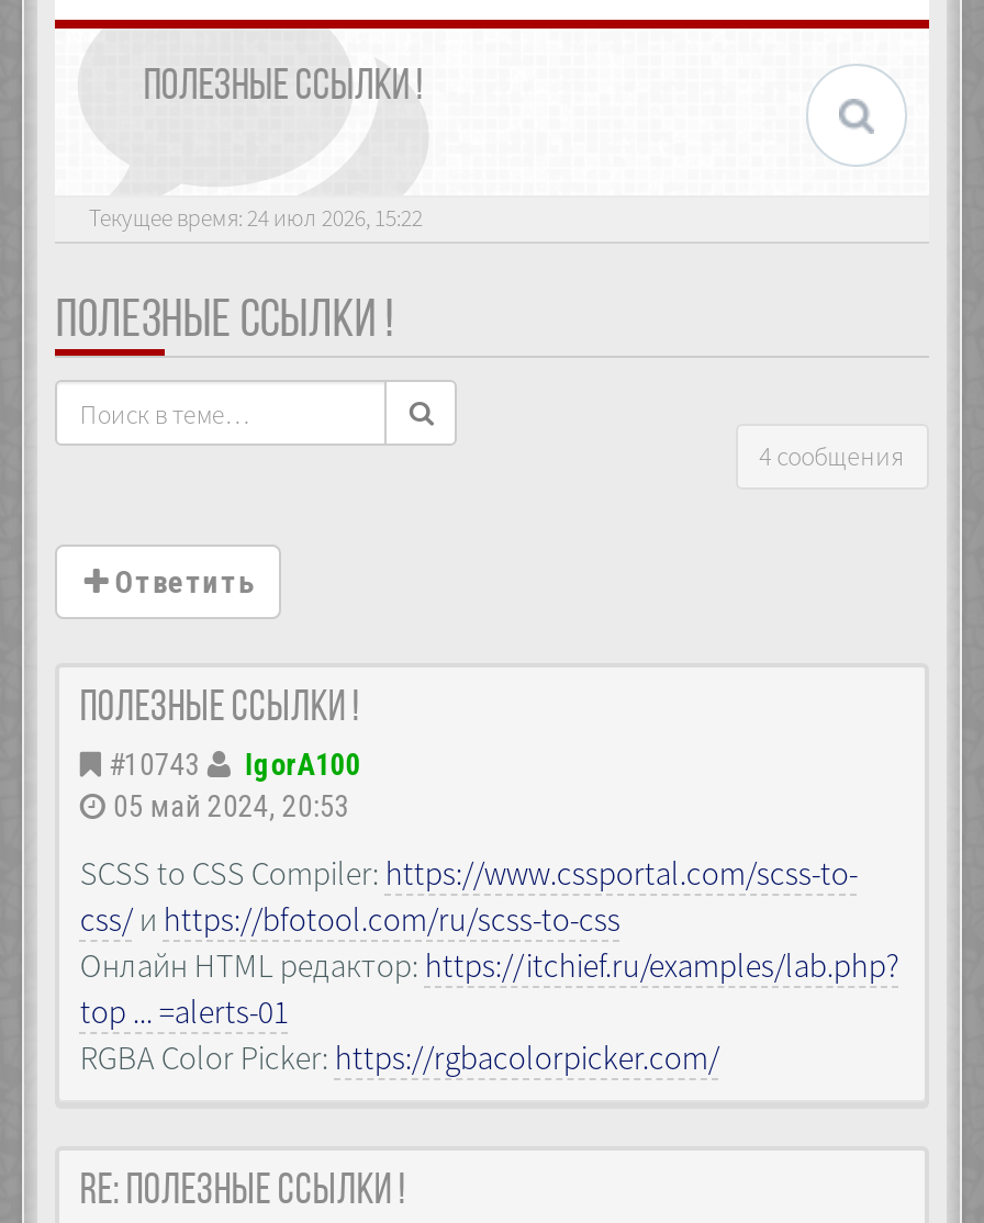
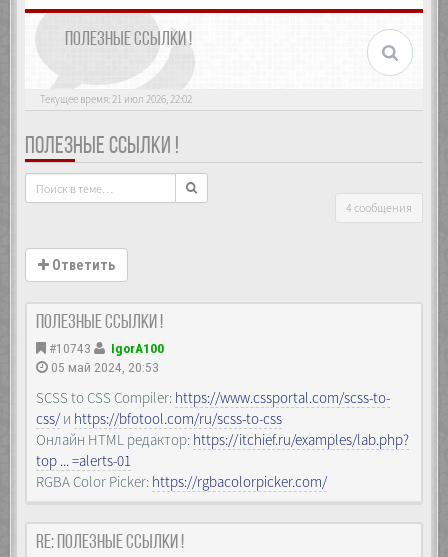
[89,202,423,233] Текущее время: 24 июл 2026, 15:22 -> [40,92,192,106] Текущее время: 21 июл 2026, 22:02

